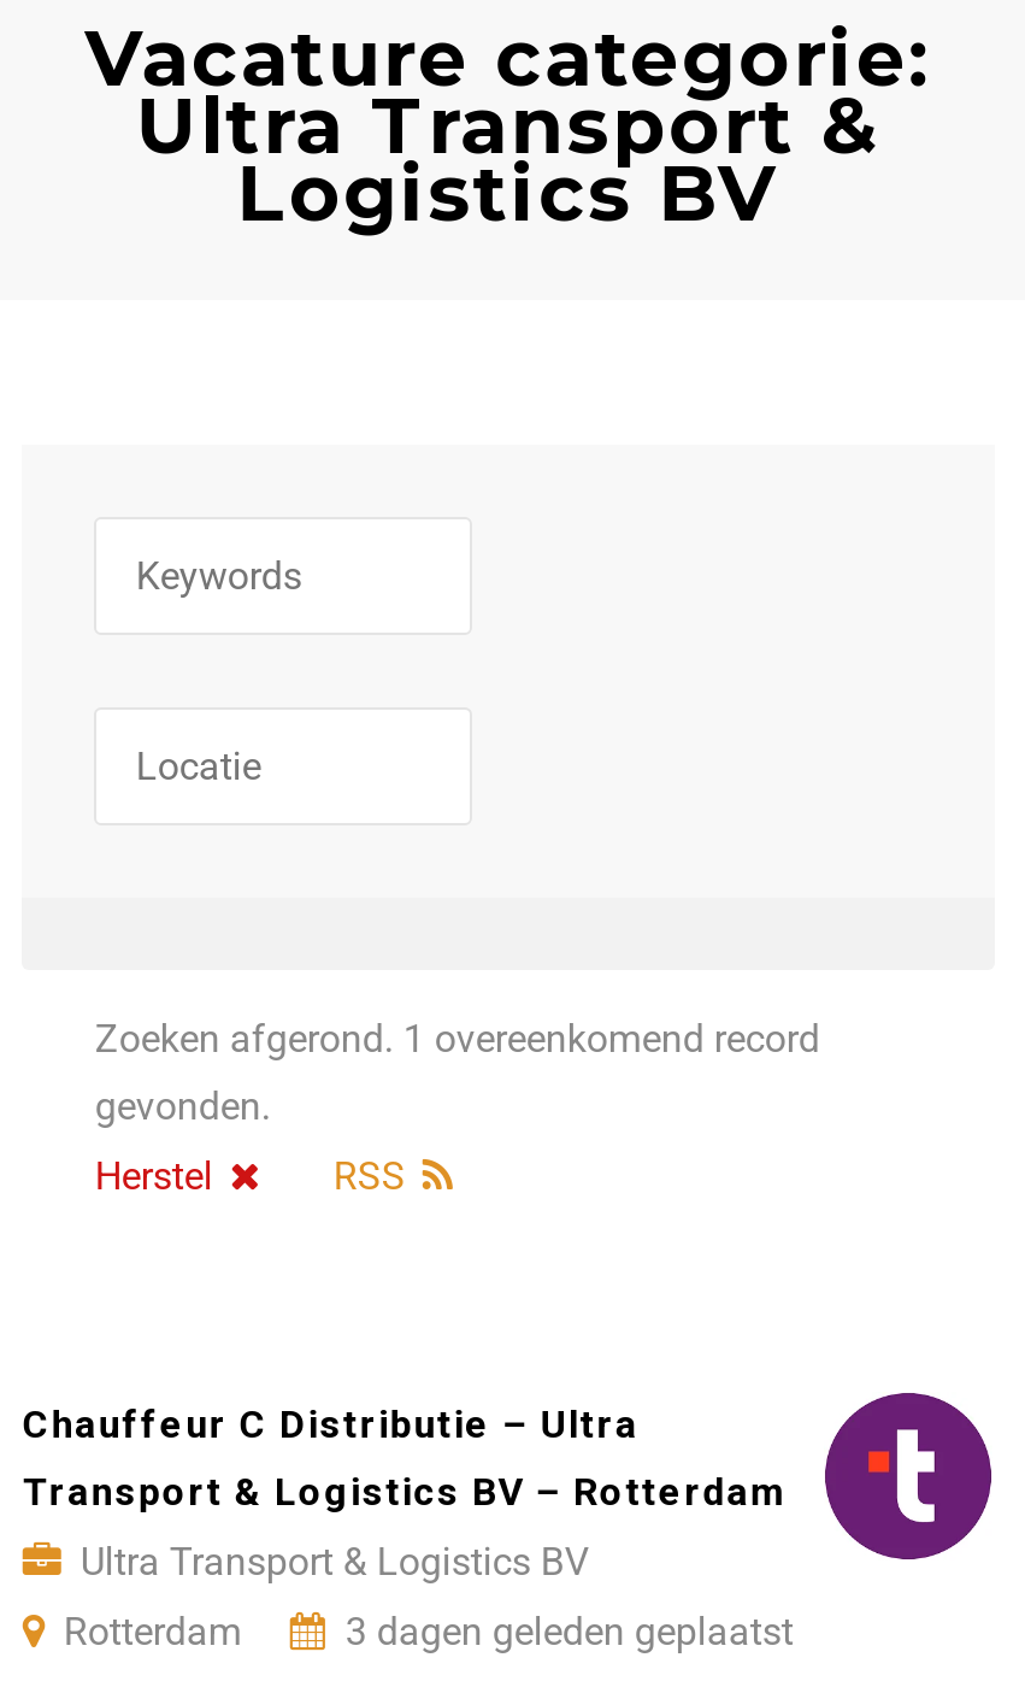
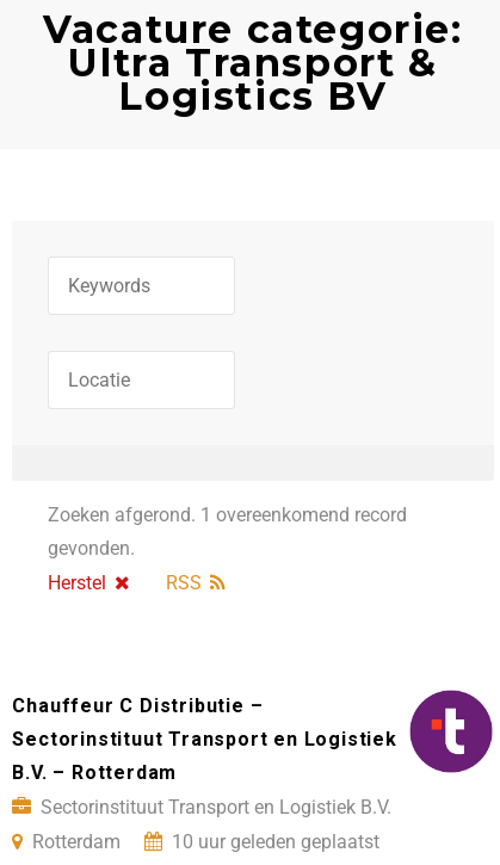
[23,1402,786,1585] Chauffeur C Distributie – Ultra | Transport & Logistics BV – Rotterdam | Ultra Transport & Logistics BV -> [12,695,397,819] Chauffeur C Distributie – | Sectorinstituut Transport en Logistiek | B.V. – Rotterdam | Sectorinstituut Transport en Logistiek B.V.
[345,1609,794,1655] 3 dagen geleden geplaatst -> [172,831,380,853] 10 uur geleden geplaatst

